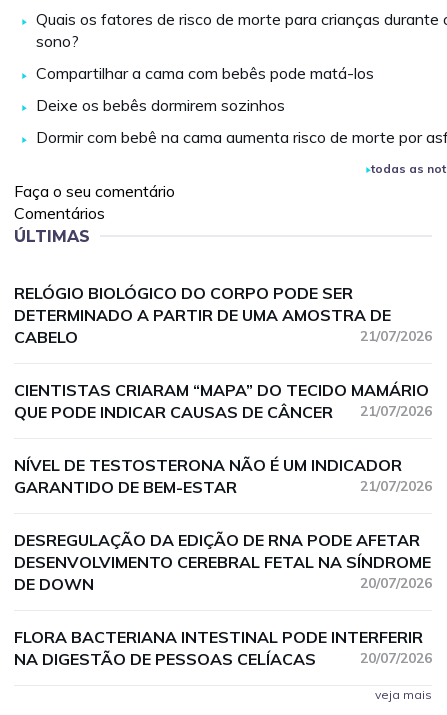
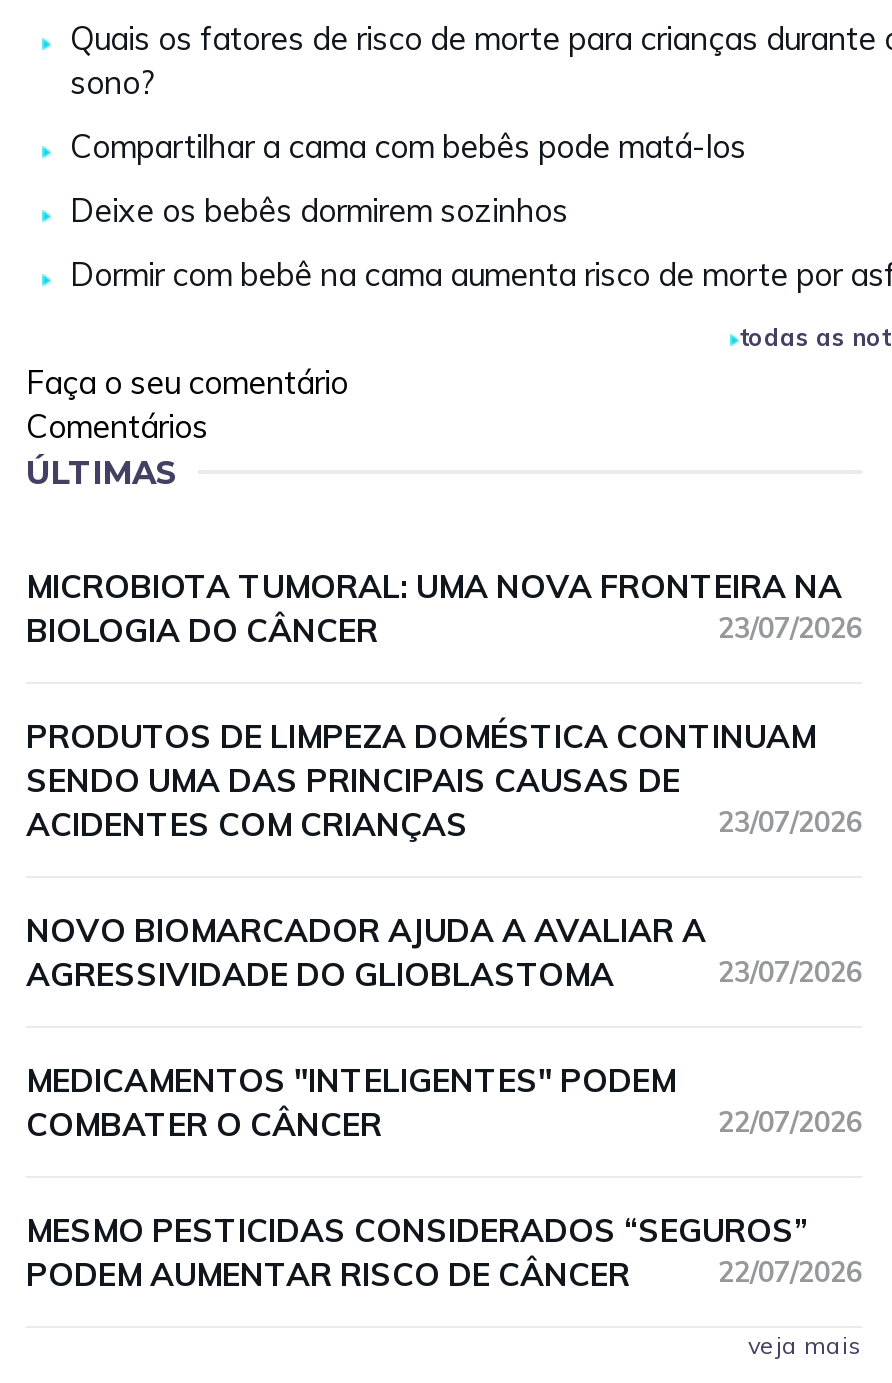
[14,283,432,347] RELÓGIO BIOLÓGICO DO CORPO PODE SER | DETERMINADO A PARTIR DE UMA AMOSTRA DE | CABELO | 21/07/2026 -> [26,566,862,650] MICROBIOTA TUMORAL: UMA NOVA FRONTEIRA NA | BIOLOGIA DO CÂNCER | 23/07/2026
[14,380,432,422] CIENTISTAS CRIARAM “MAPA” DO TECIDO MAMÁRIO | QUE PODE INDICAR CAUSAS DE CÂNCER | 21/07/2026 -> [26,716,862,844] PRODUTOS DE LIMPEZA DOMÉSTICA CONTINUAM | SENDO UMA DAS PRINCIPAIS CAUSAS DE | ACIDENTES COM CRIANÇAS | 23/07/2026
[14,455,432,497] NÍVEL DE TESTOSTERONA NÃO É UM INDICADOR | GARANTIDO DE BEM-ESTAR | 21/07/2026 -> [26,910,862,994] NOVO BIOMARCADOR AJUDA A AVALIAR A | AGRESSIVIDADE DO GLIOBLASTOMA | 23/07/2026
[14,530,432,594] DESREGULAÇÃO DA EDIÇÃO DE RNA PODE AFETAR | DESENVOLVIMENTO CEREBRAL FETAL NA SÍNDROME | DE DOWN | 20/07/2026 -> [26,1060,862,1144] MEDICAMENTOS "INTELIGENTES" PODEM | COMBATER O CÂNCER | 22/07/2026
[14,627,432,669] FLORA BACTERIANA INTESTINAL PODE INTERFERIR | NA DIGESTÃO DE PESSOAS CELÍACAS | 20/07/2026 -> [26,1210,862,1294] MESMO PESTICIDAS CONSIDERADOS “SEGUROS” | PODEM AUMENTAR RISCO DE CÂNCER | 22/07/2026

